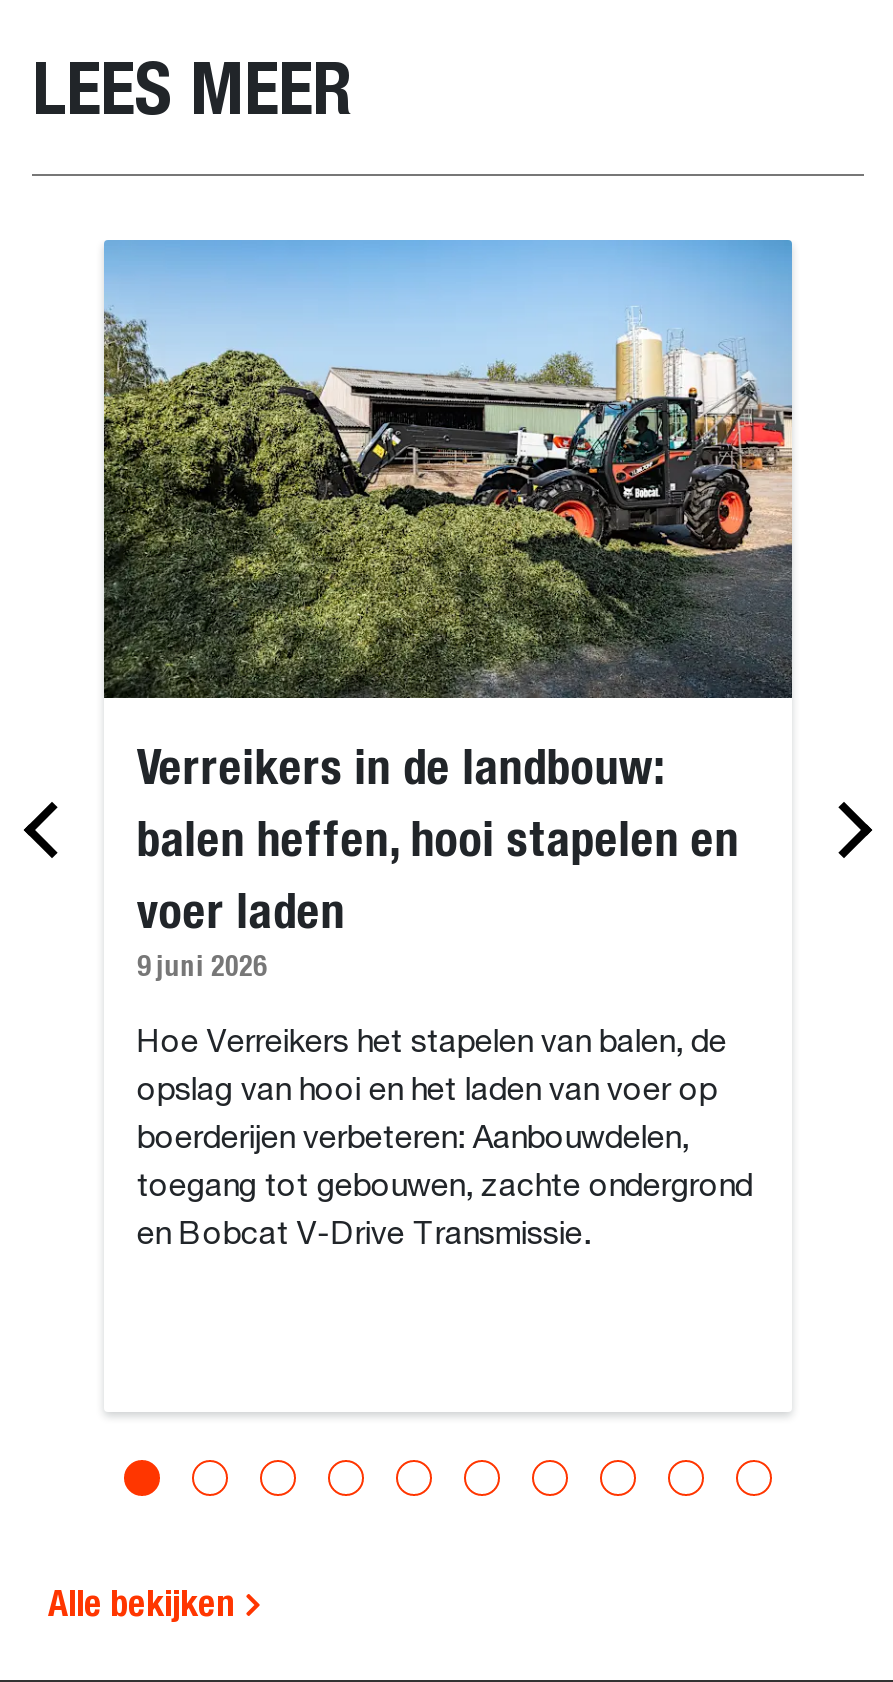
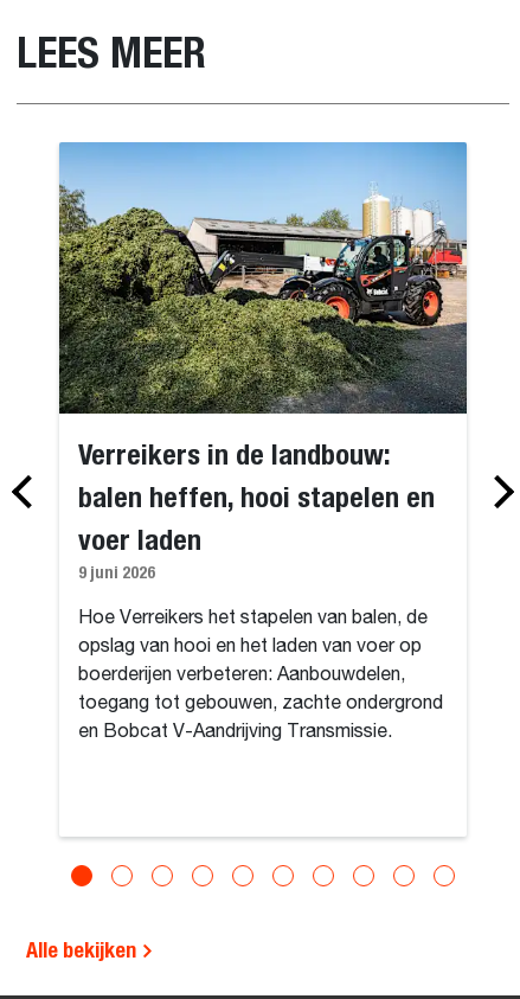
[137,1220,591,1252] en Bobcat V-Drive Transmissie. -> [79,723,392,742] en Bobcat V-Aandrijving Transmissie.

